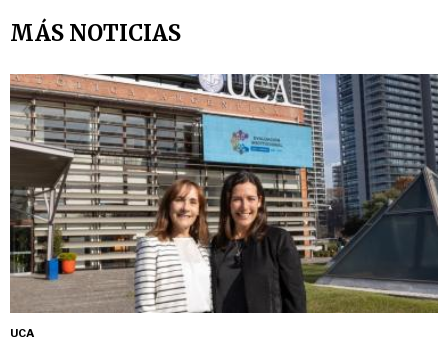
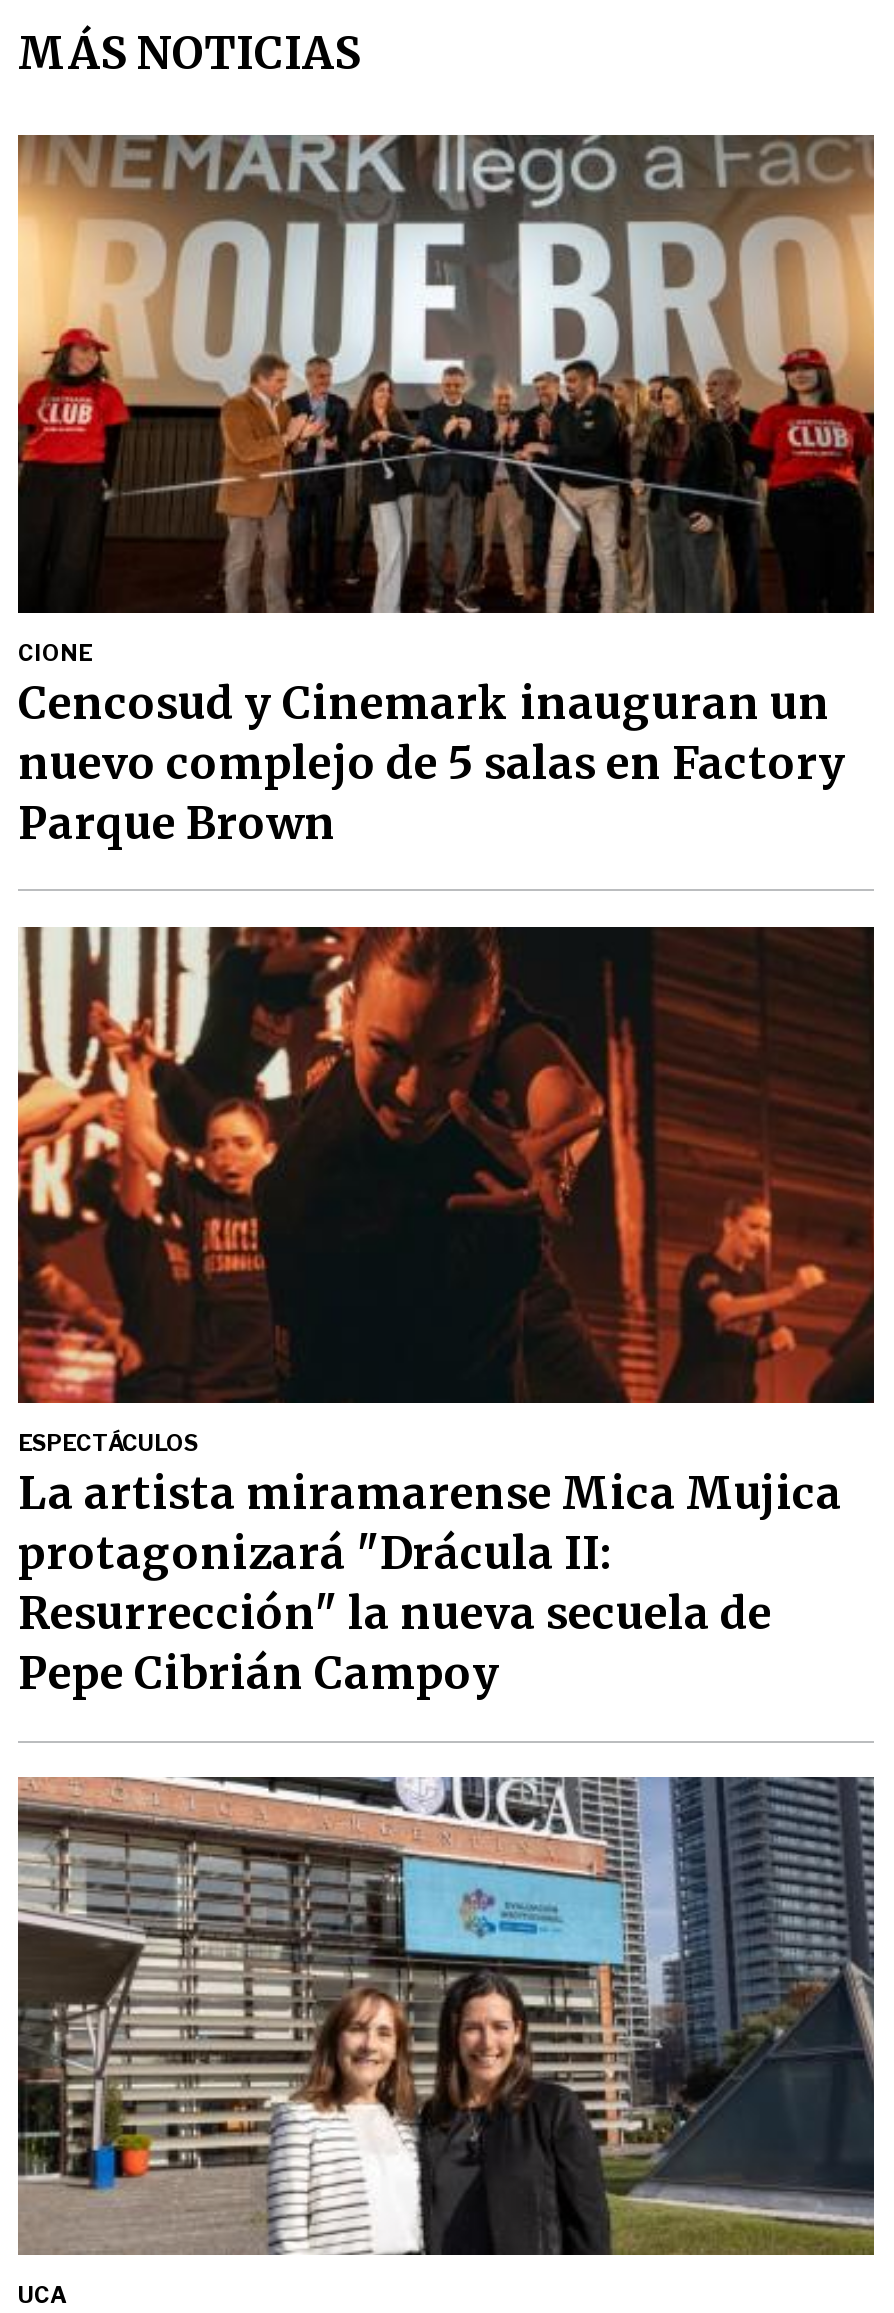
none -> [16,133,876,851] [image] | CIONE | Cencosud y Cinemark inauguran un | nuevo complejo de 5 salas en Factory | Parque Brown
none -> [16,925,876,1702] [image] | ESPECTÁCULOS | La artista miramarense Mica Mujica | protagonizará "Drácula II: | Resurrección" la nueva secuela de | Pepe Cibrián Campoy

